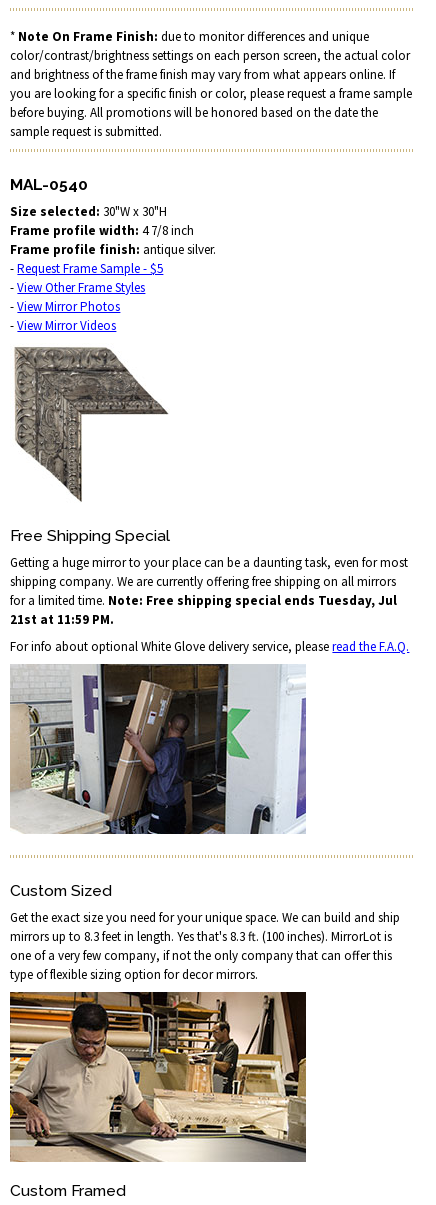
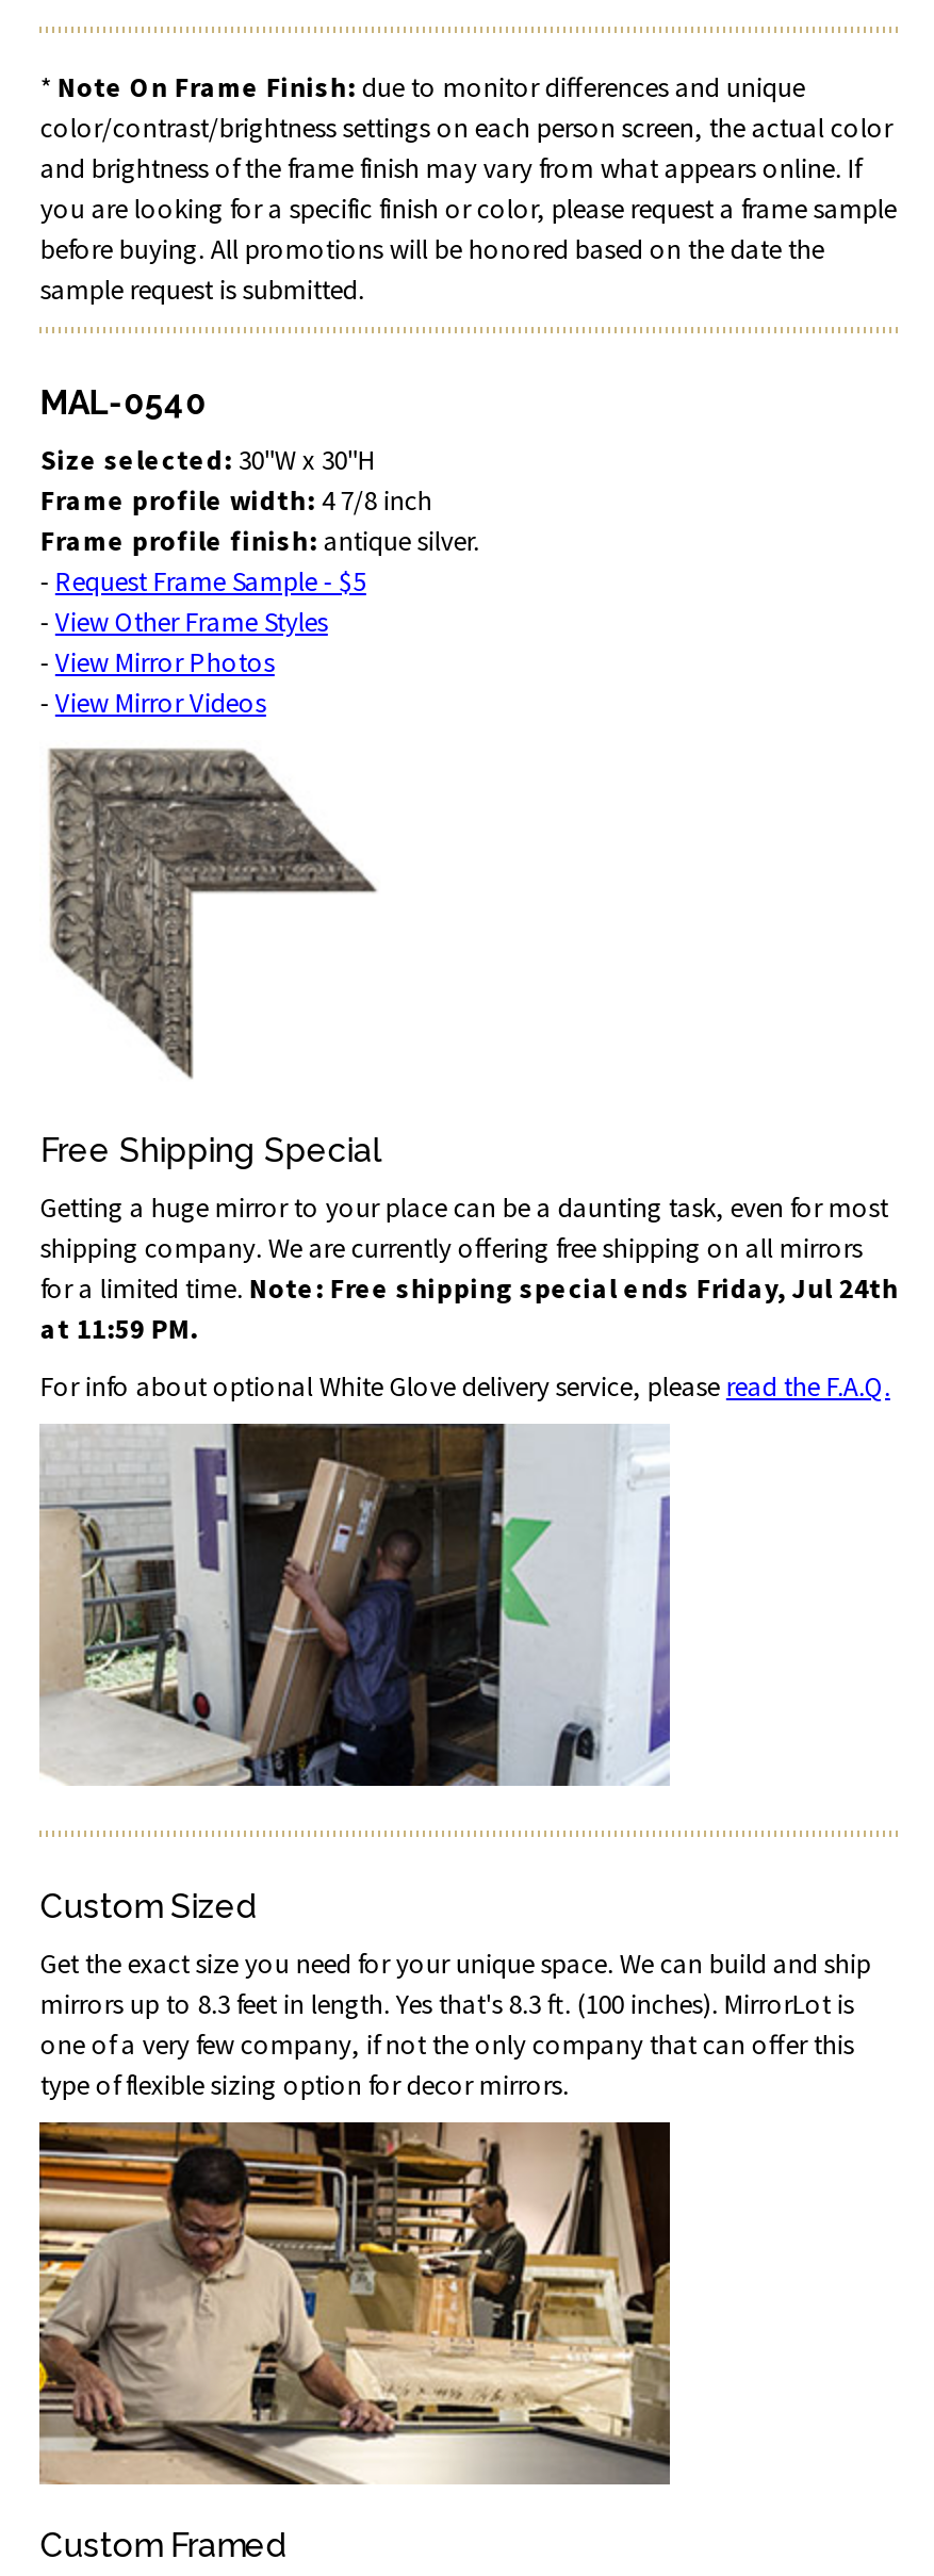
[10,592,397,628] for a limited time. Note: Free shipping special ends Tuesday, Jul | 21st at 11:59 PM. -> [40,1271,899,1348] for a limited time. Note: Free shipping special ends Friday, Jul 24th | at 11:59 PM.

